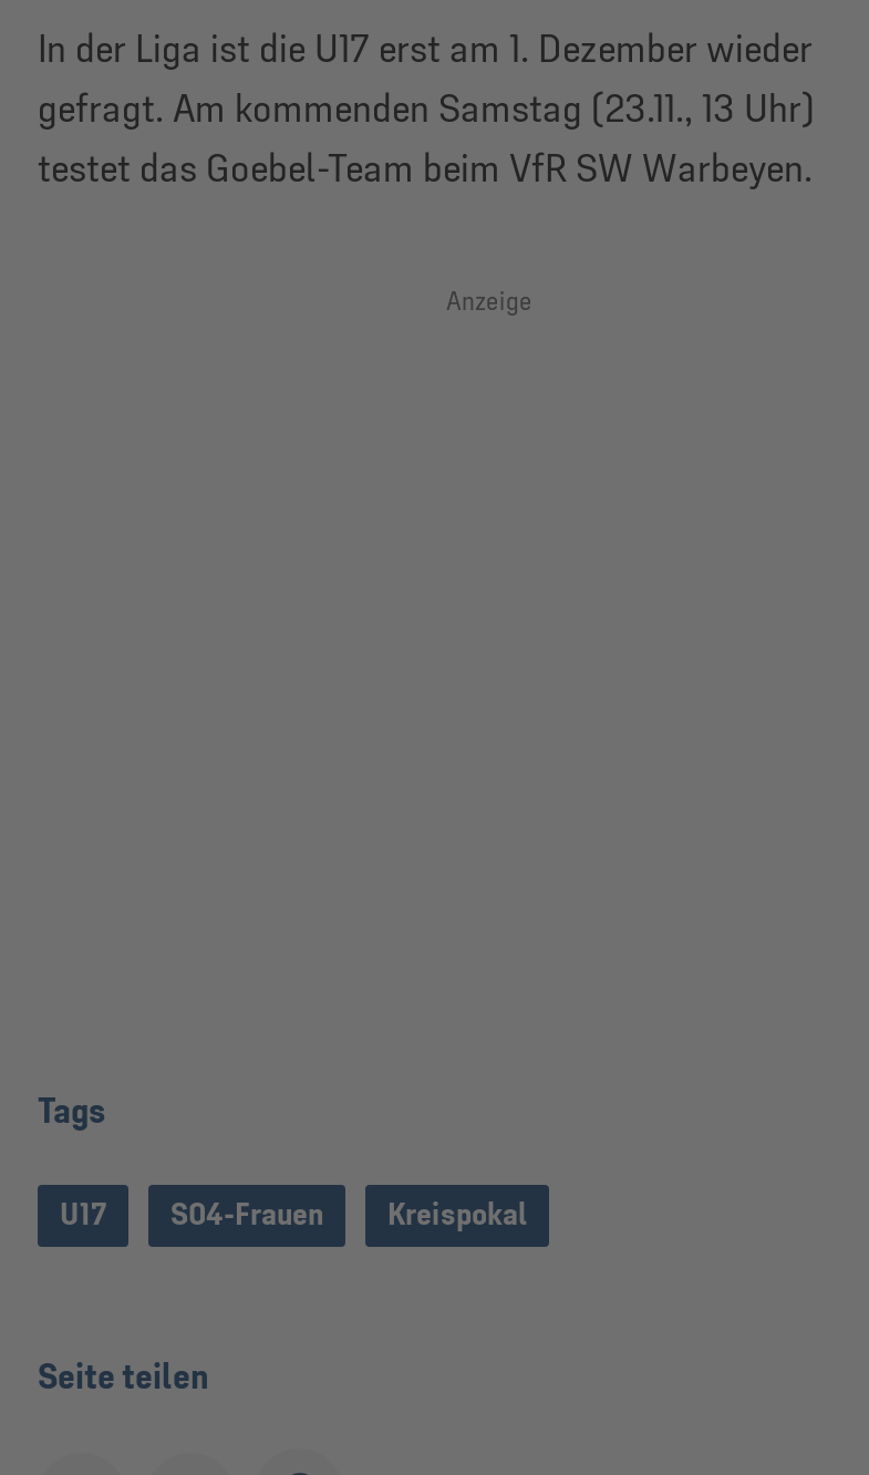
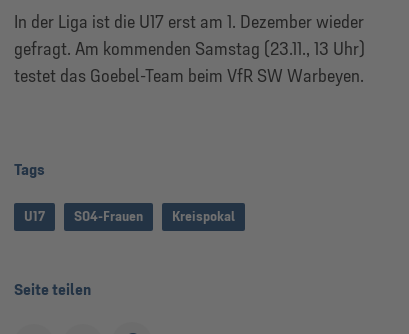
[446,285,532,316] Anzeige -> none

